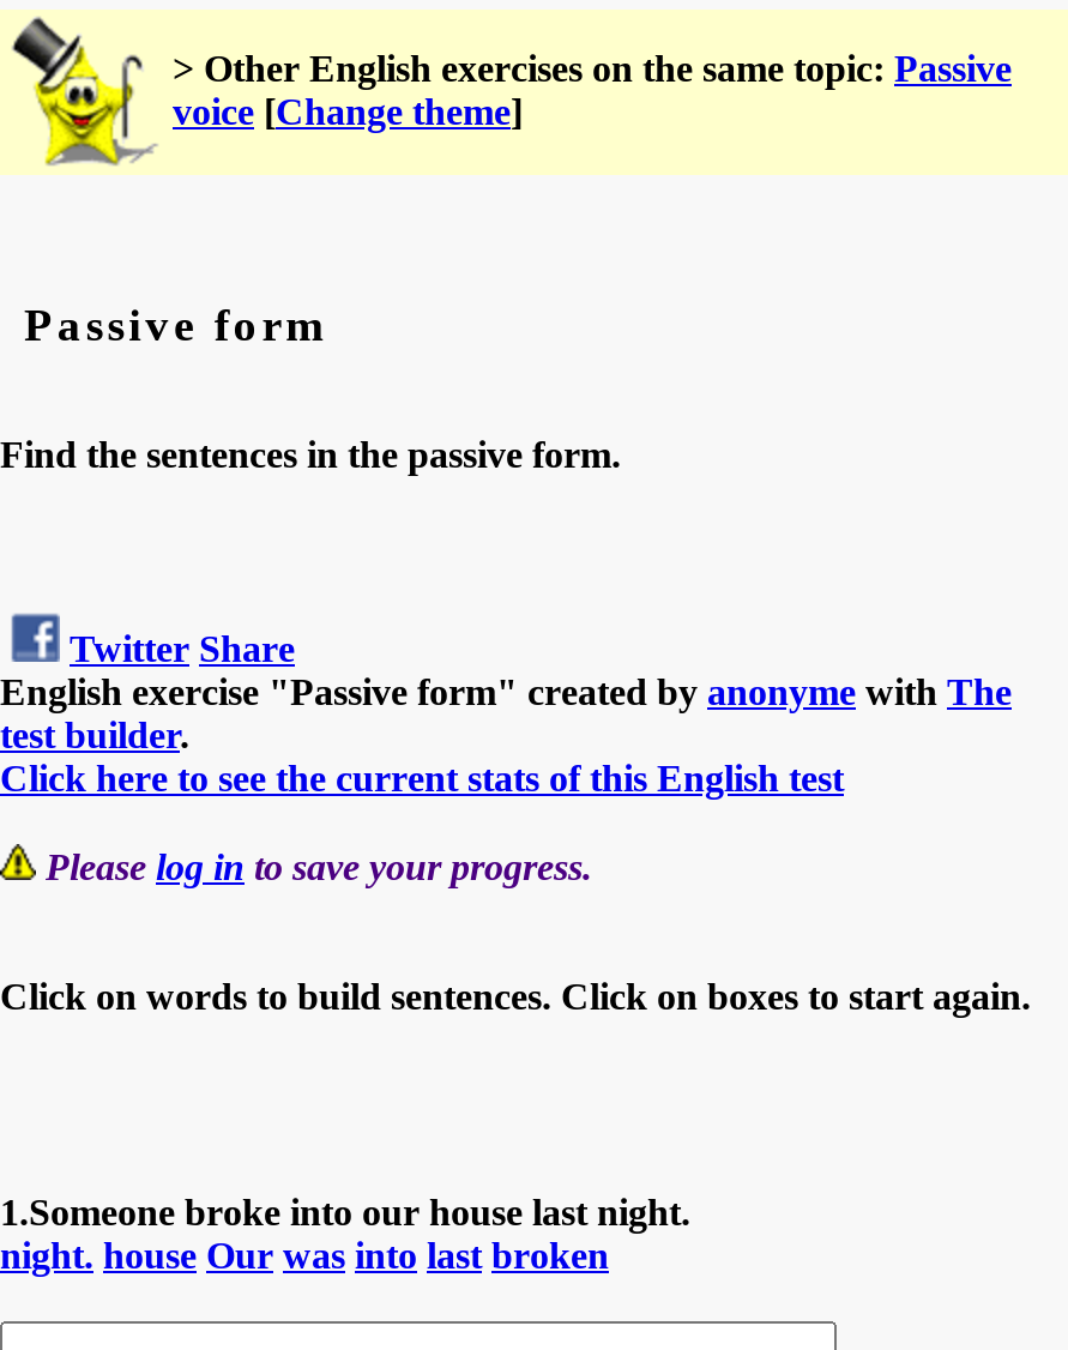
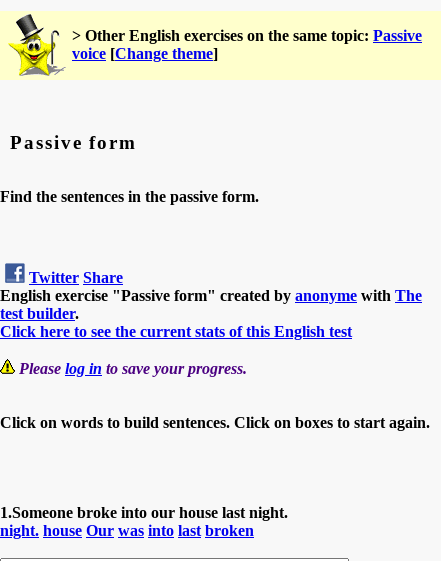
[10,14,103,103] [image] -> [5,13,44,50] [image]

